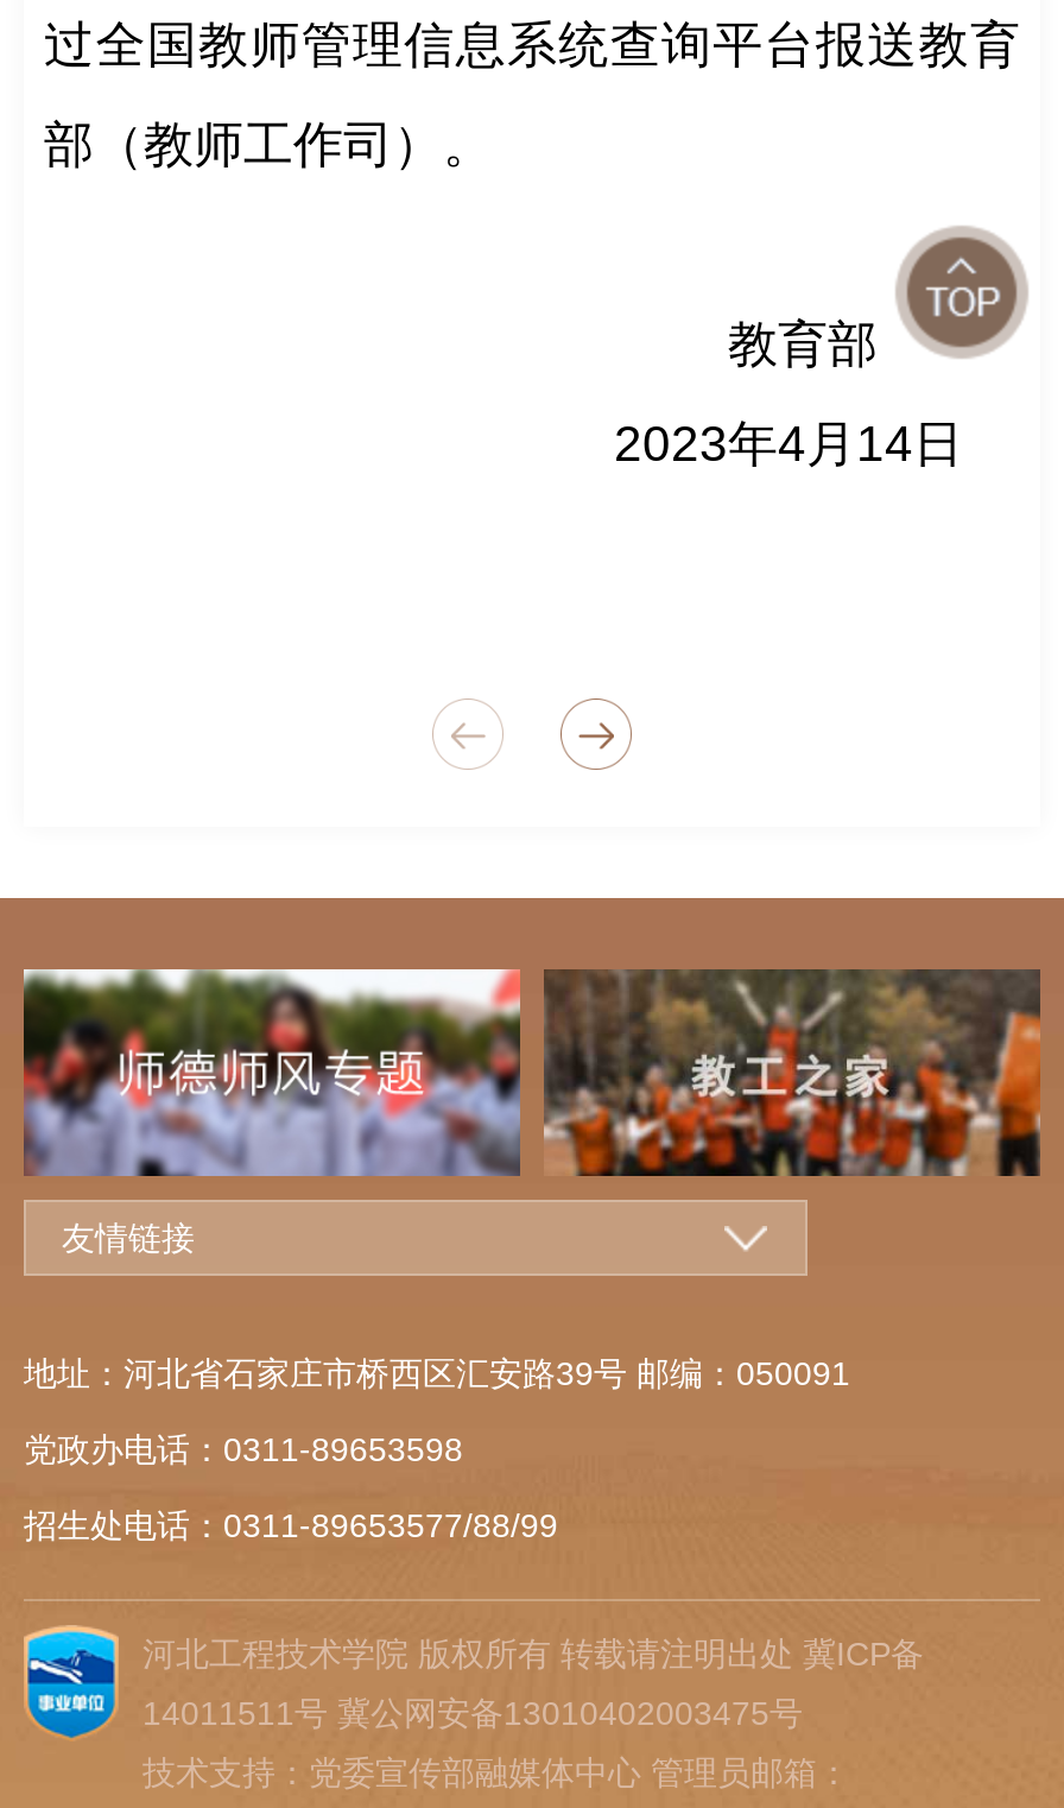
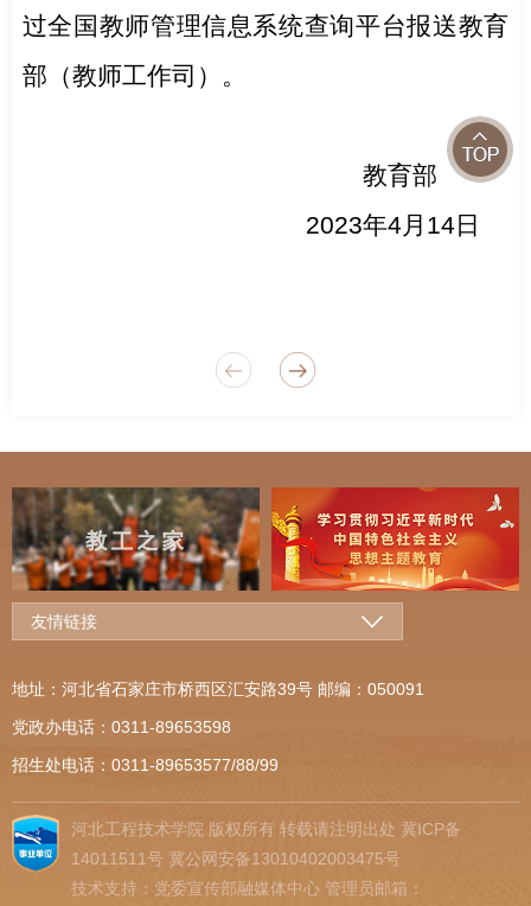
[21,967,522,1178] [image] -> [11,486,261,592] [image]
[541,967,1043,1178] [image] -> [271,487,520,592] [image]

